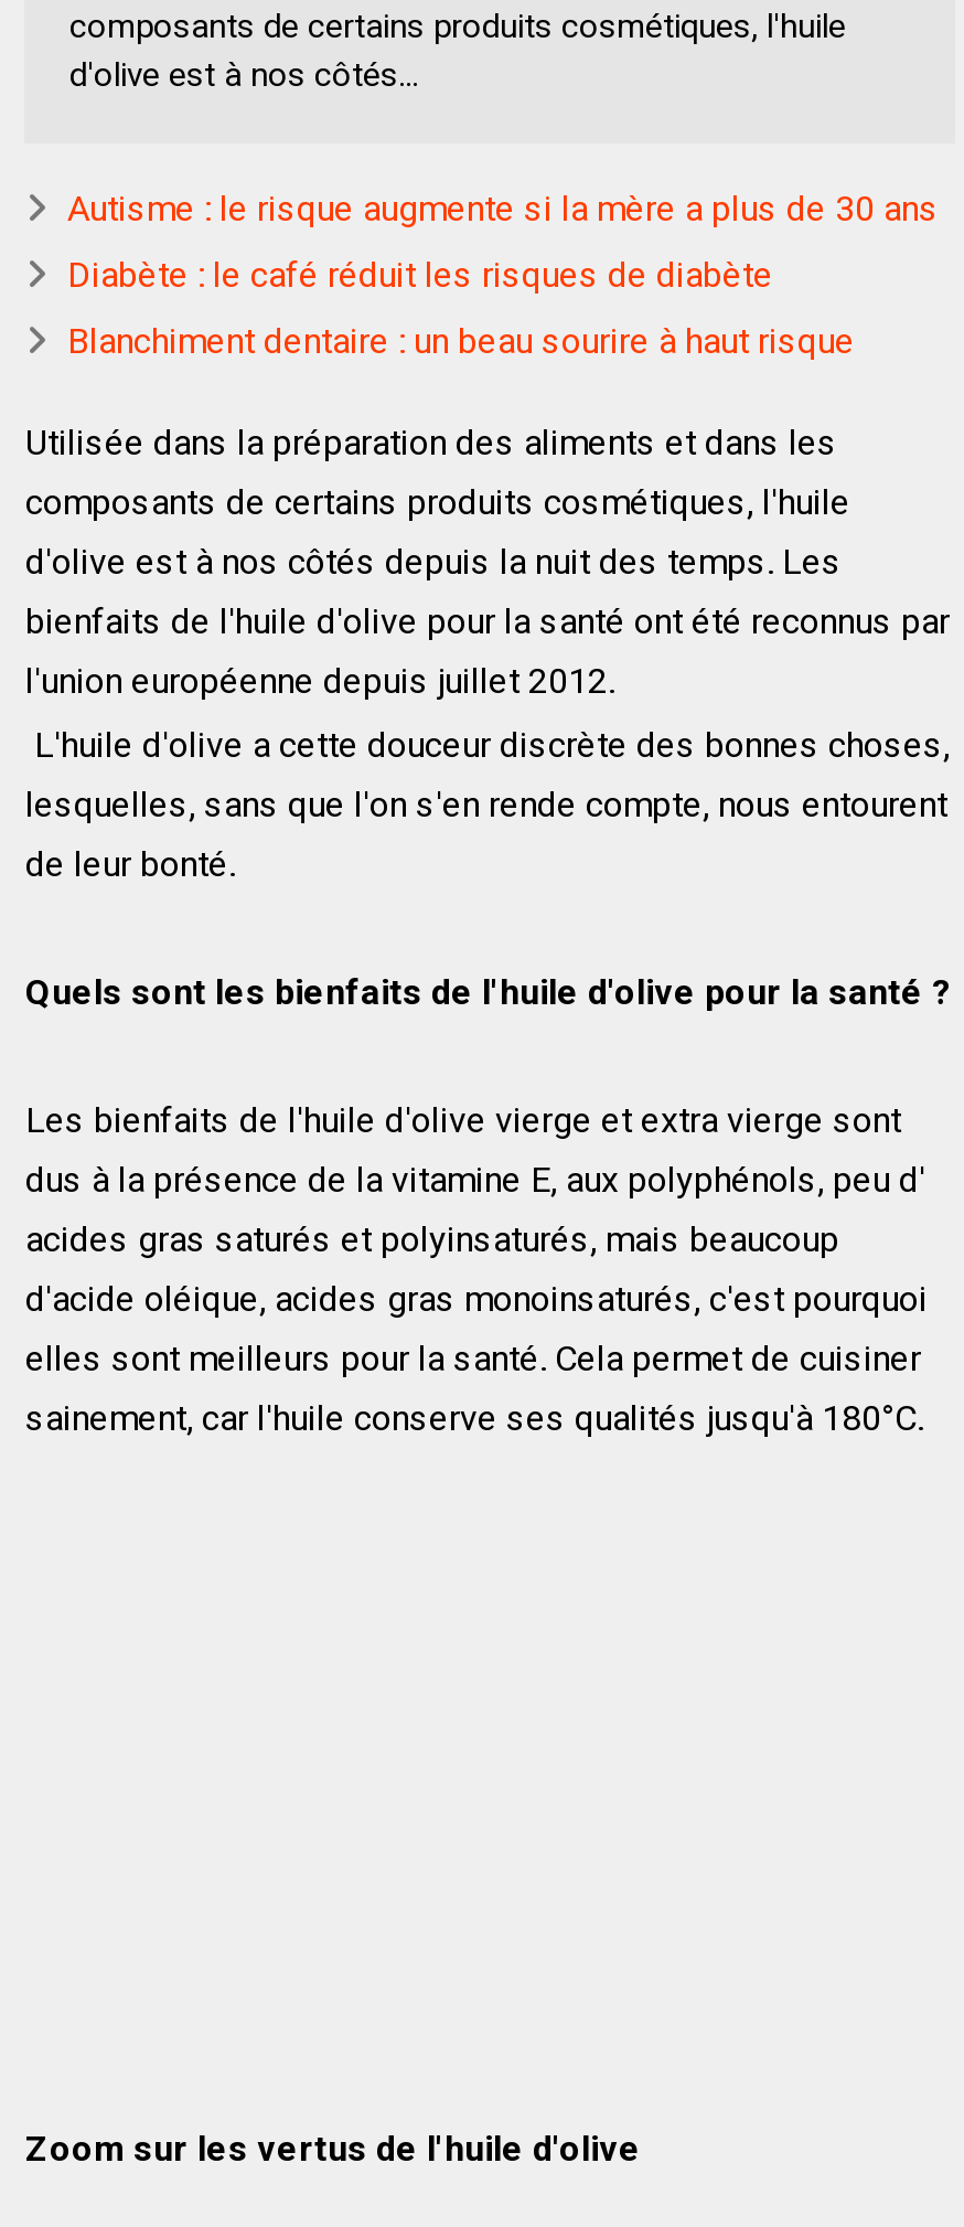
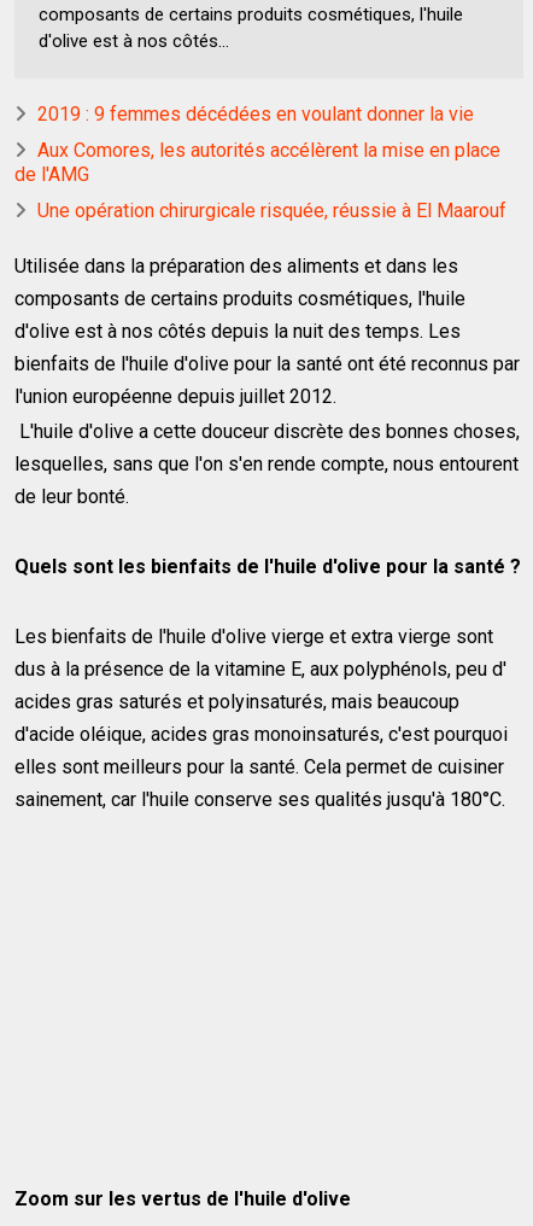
[67,187,938,229] Autisme : le risque augmente si la mère a plus de 30 ans -> [38,102,474,125] 2019 : 9 femmes décédées en voulant donner la vie
[67,253,773,295] Diabète : le café réduit les risques de diabète -> [15,139,501,186] Aux Comores, les autorités accélèrent la mise en place | de l'AMG
[67,320,855,362] Blanchiment dentaire : un beau sourire à haut risque -> [38,199,507,222] Une opération chirurgicale risquée, réussie à El Maarouf

